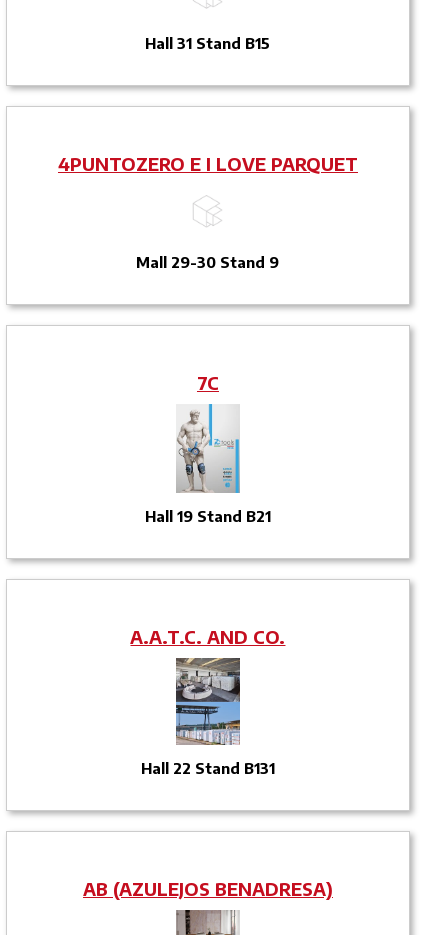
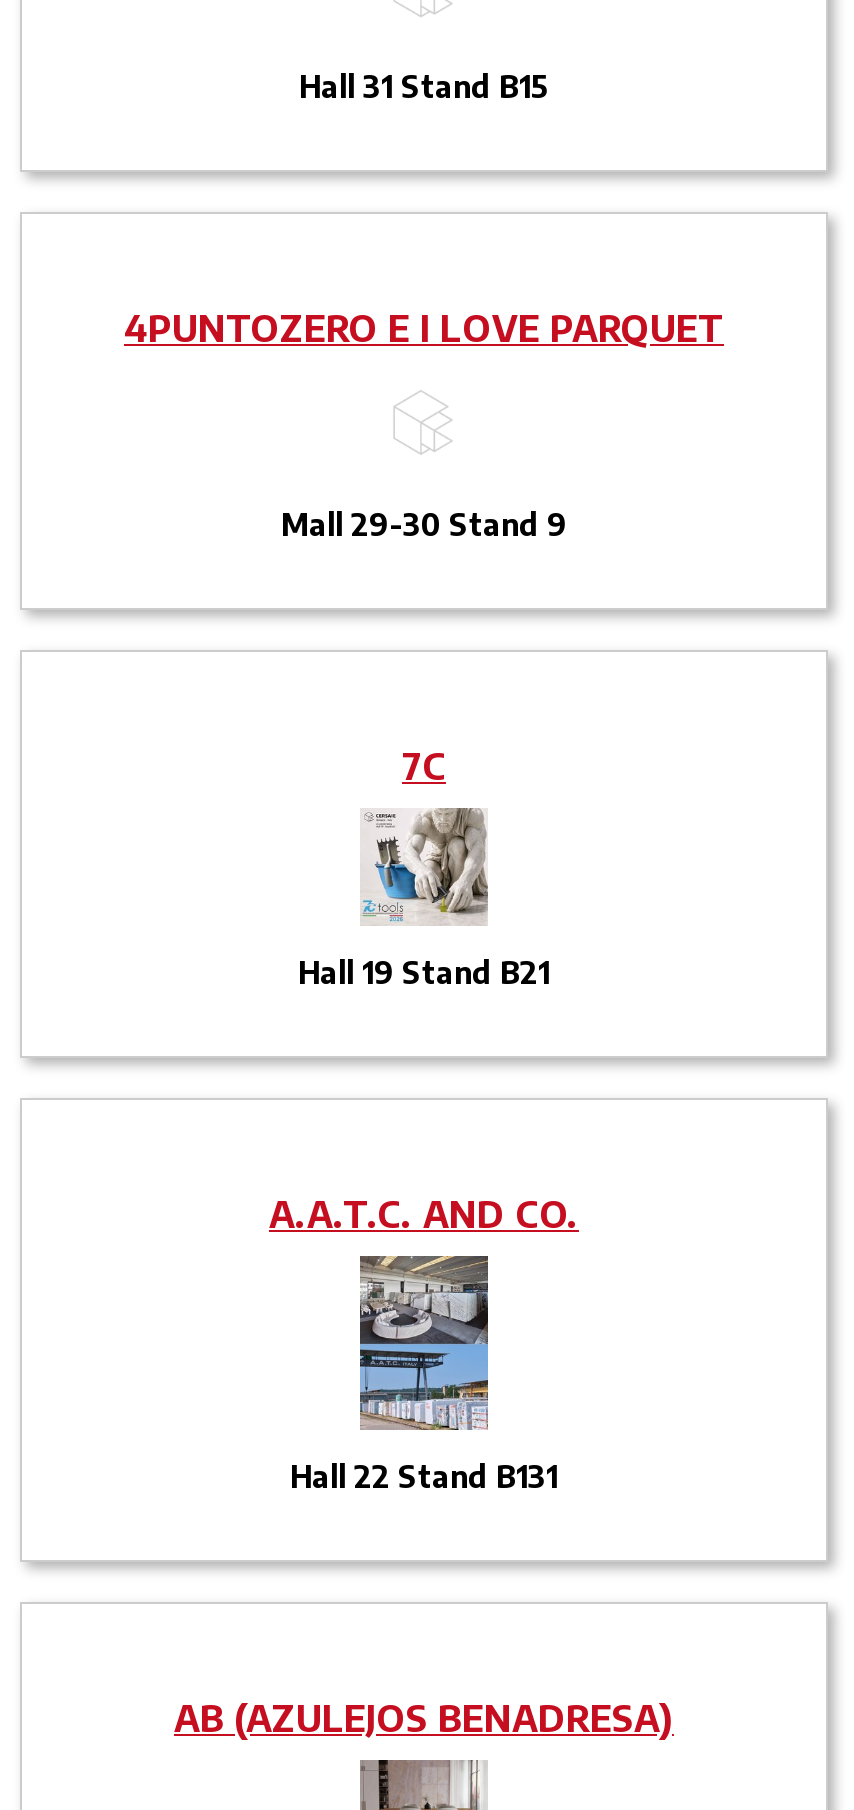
[176,403,240,494] [image] -> [364,808,490,924] [image]

